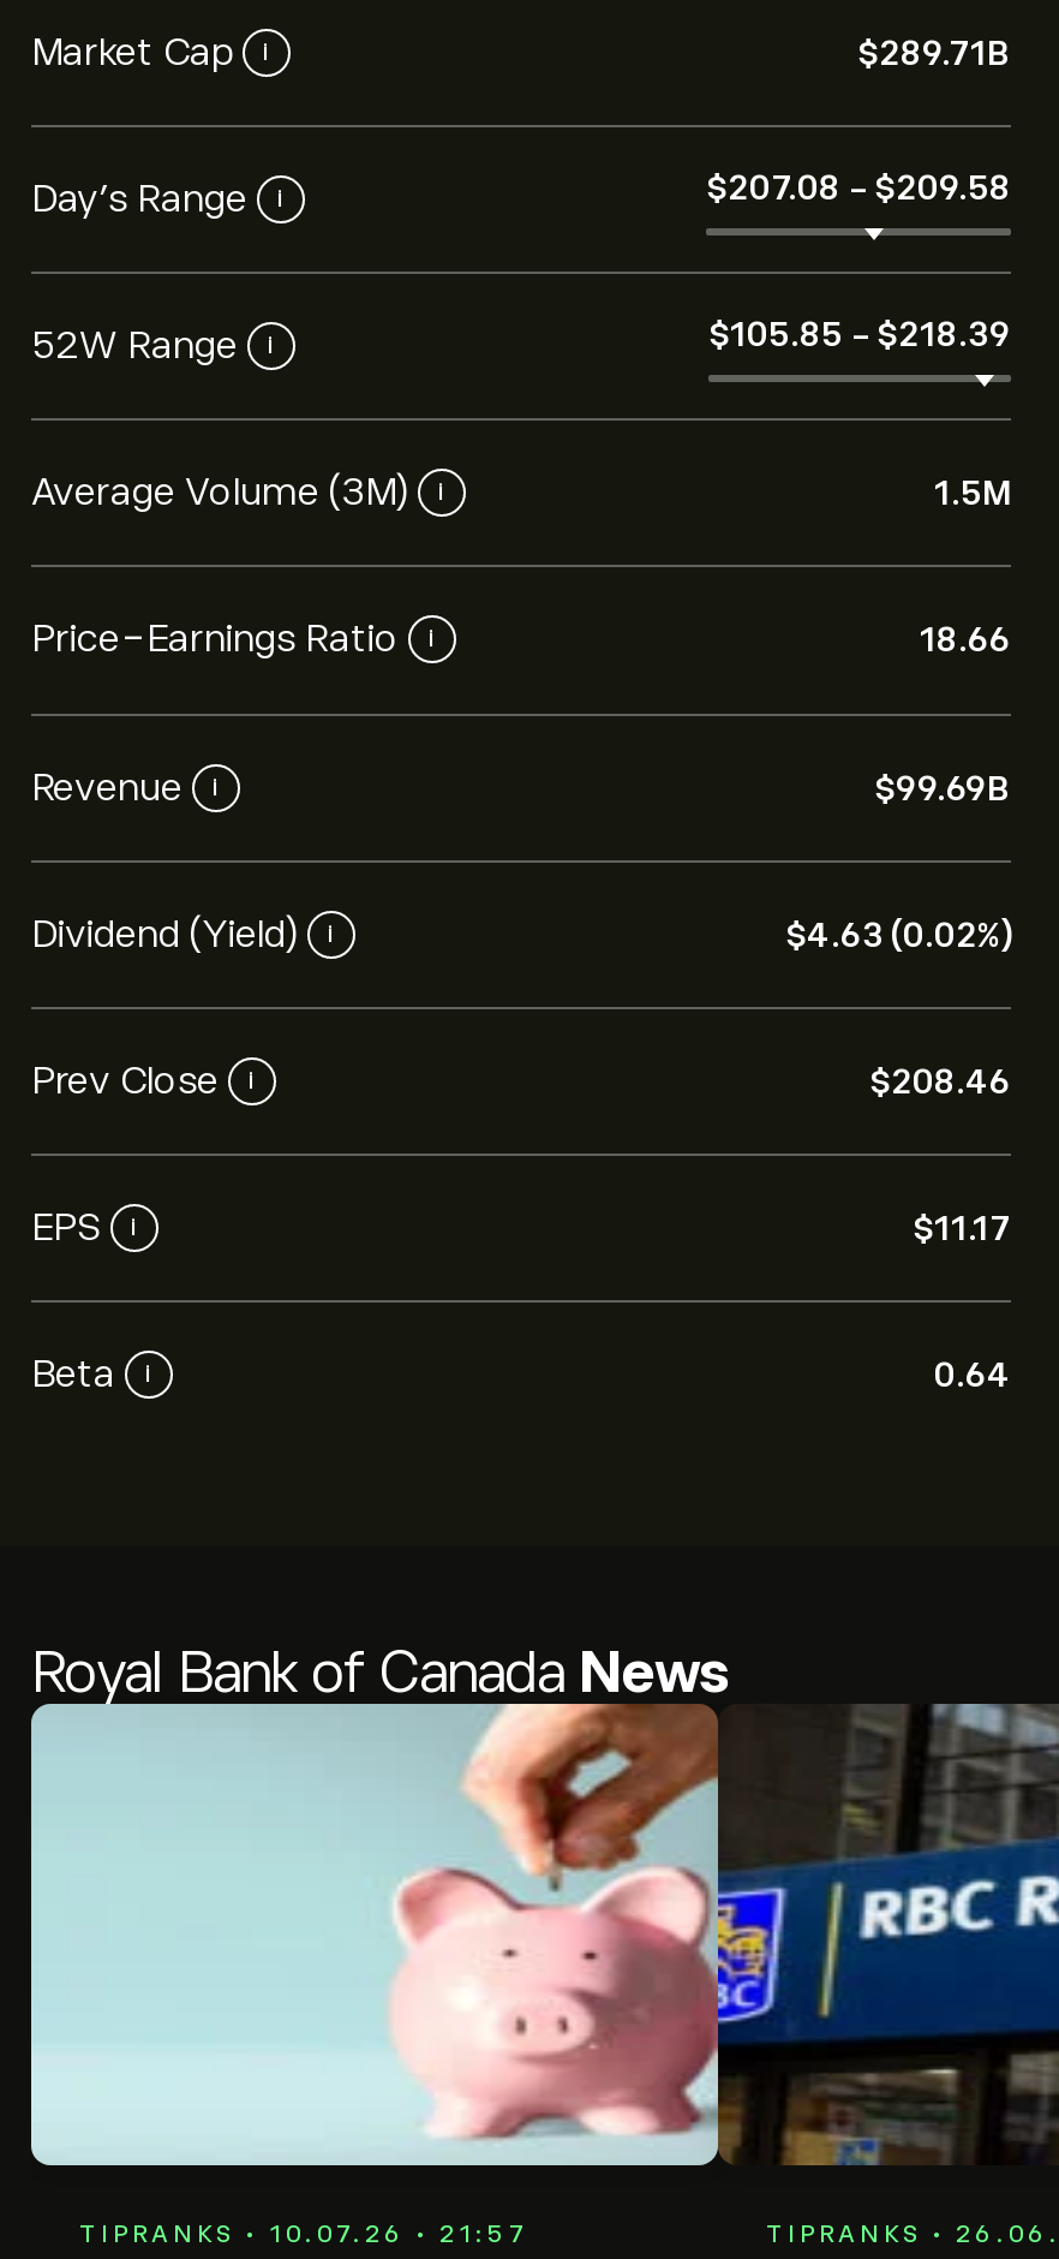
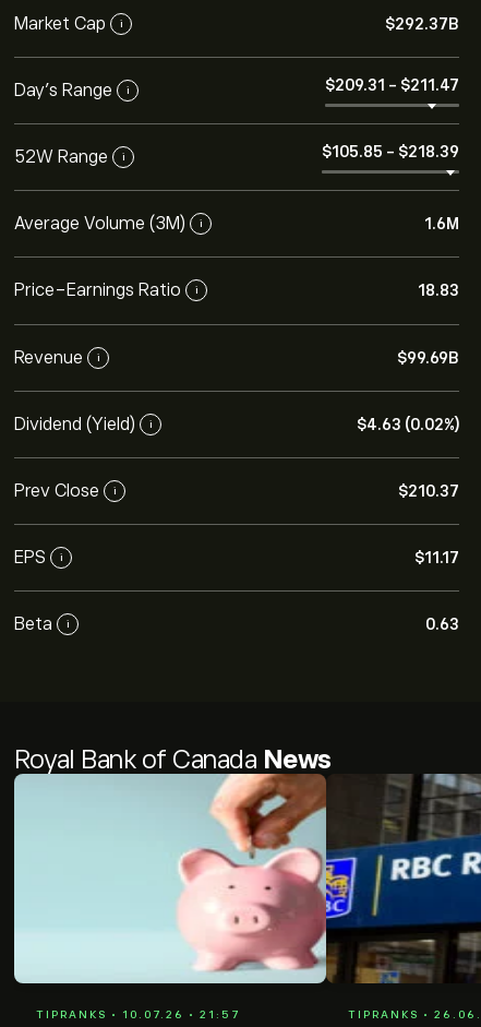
[857,34,1011,72] $289.71B -> [385,15,459,33] $292.37B
[706,167,1011,205] $207.08 - $209.58 -> [325,76,459,93] $209.31 - $211.47
[934,473,1011,512] 1.5M -> [424,215,459,232] 1.6M
[920,620,1011,658] 18.66 -> [418,282,459,299] 18.83
[869,1062,1011,1101] $208.46 -> [398,482,459,500] $210.37
[934,1355,1011,1394] 0.64 -> [425,616,459,633] 0.63

